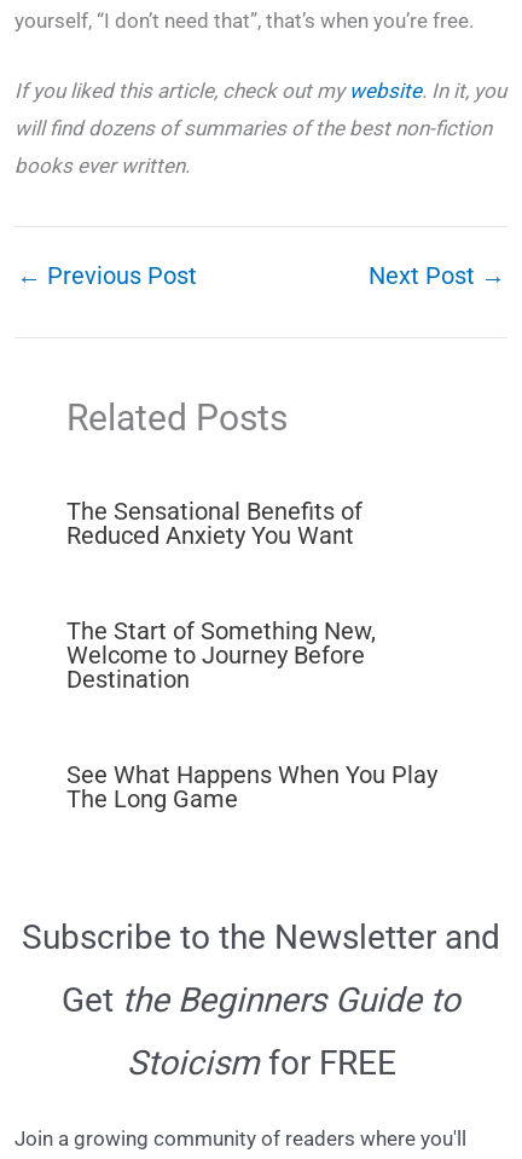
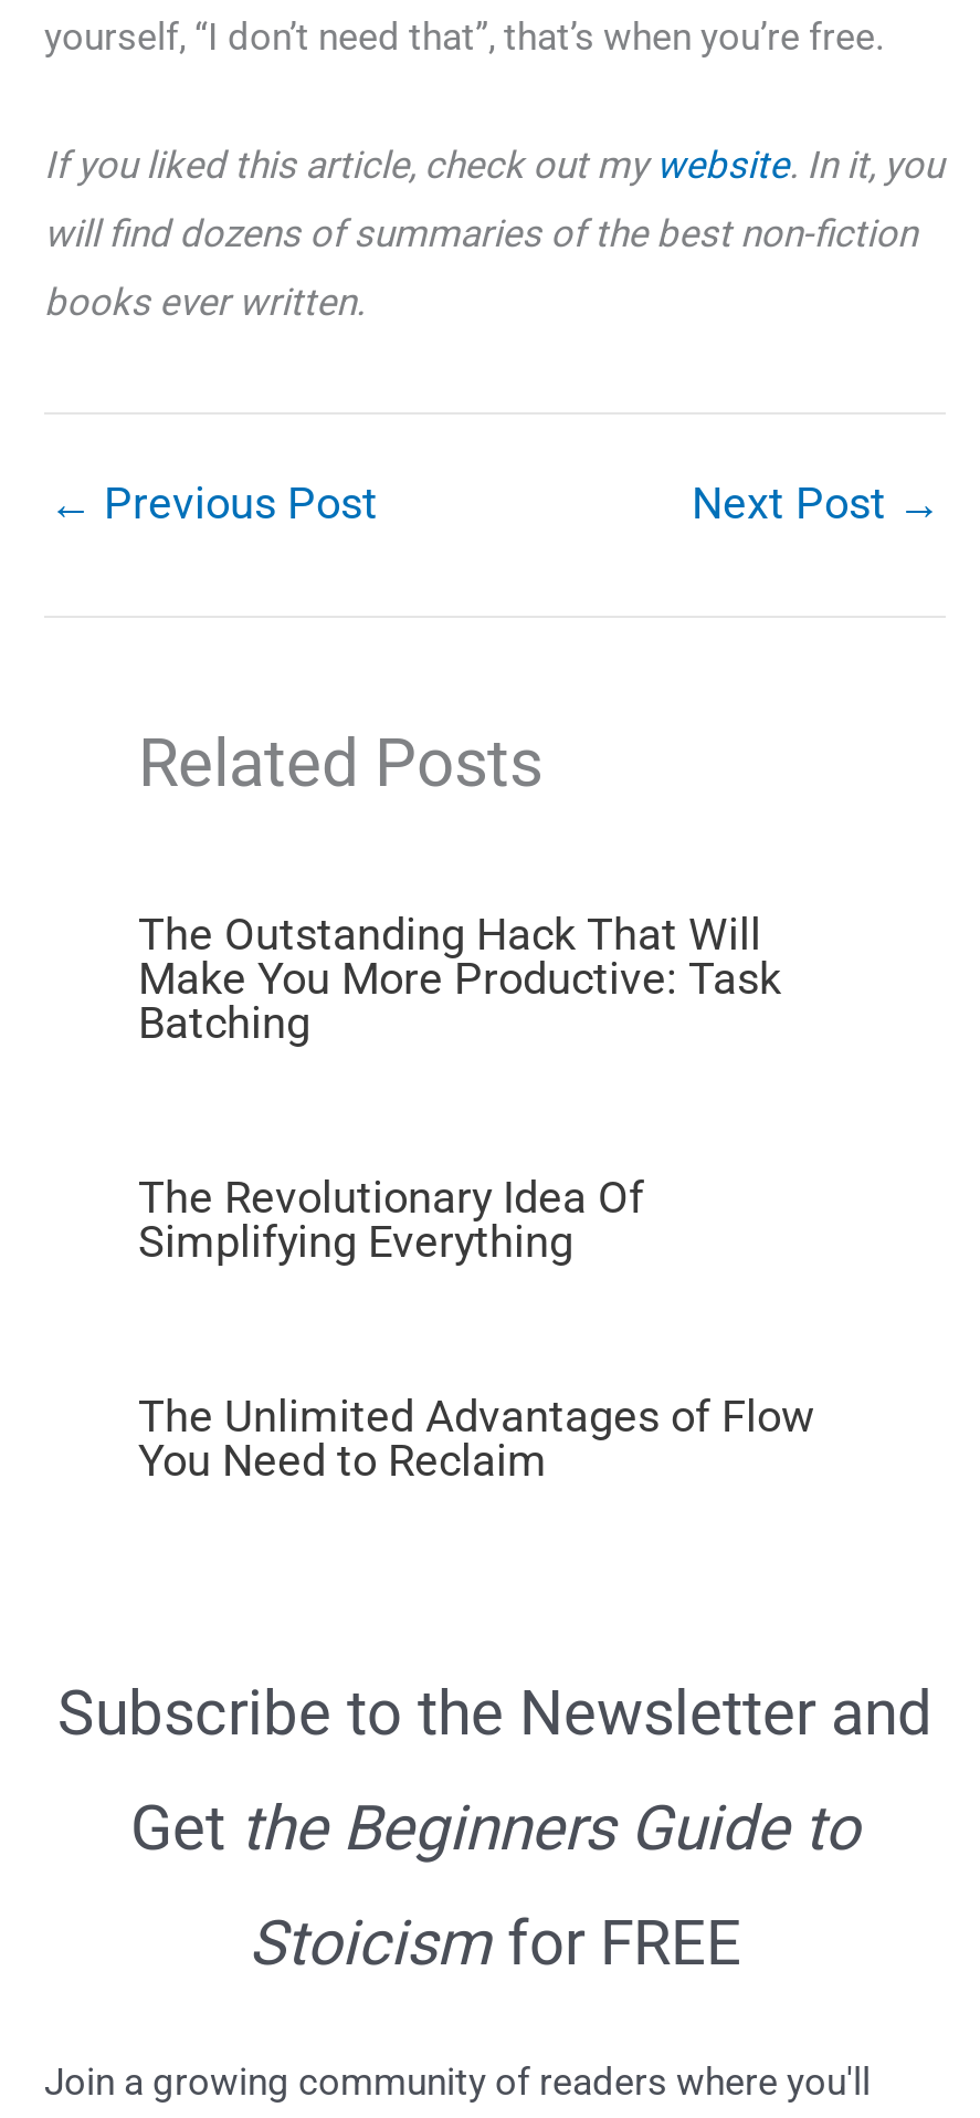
[66,496,362,549] The Sensational Benefits of | Reduced Anxiety You Want -> [138,906,781,1048] The Outstanding Hack That Will | Make You More Productive: Task | Batching
[66,616,375,693] The Start of Something New, | Welcome to Journey Before | Destination -> [138,1170,644,1267] The Revolutionary Idea Of | Simplifying Everything
[66,760,437,813] See What Happens When You Play | The Long Game -> [138,1388,814,1486] The Unlimited Advantages of Flow | You Need to Reclaim

